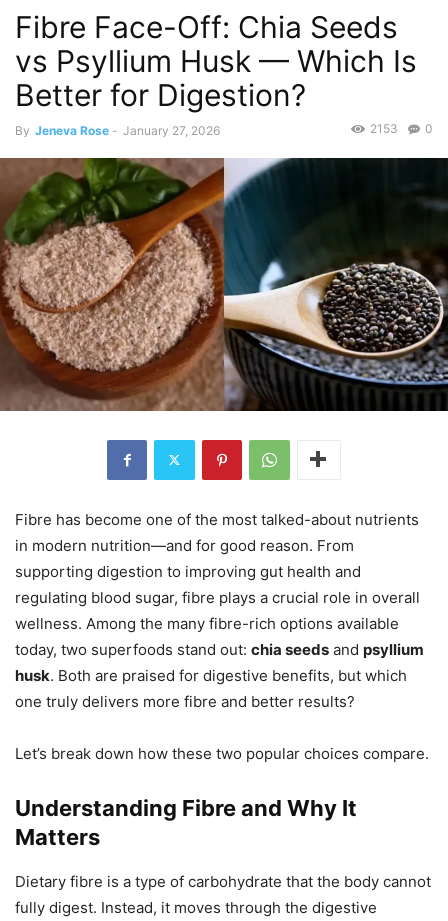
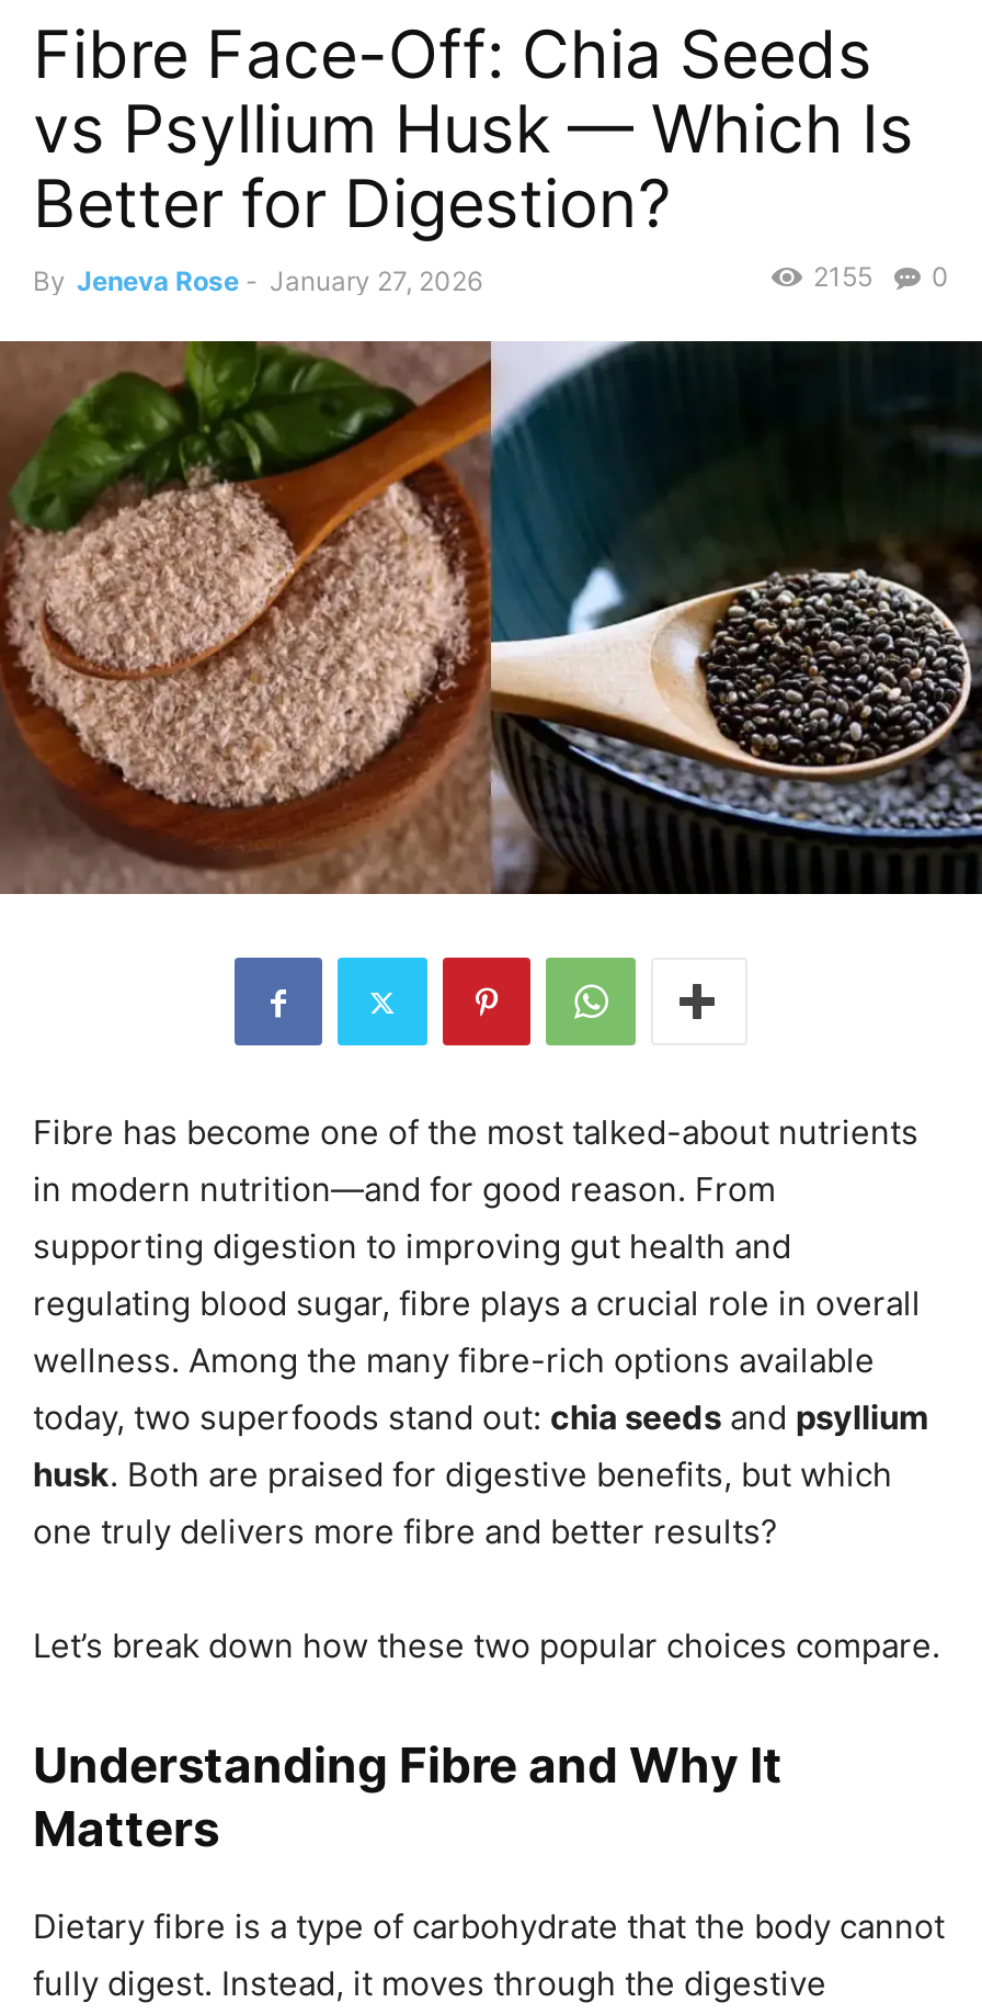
[370,121,433,136] 2153 0 -> [813,260,949,293] 2155 0

